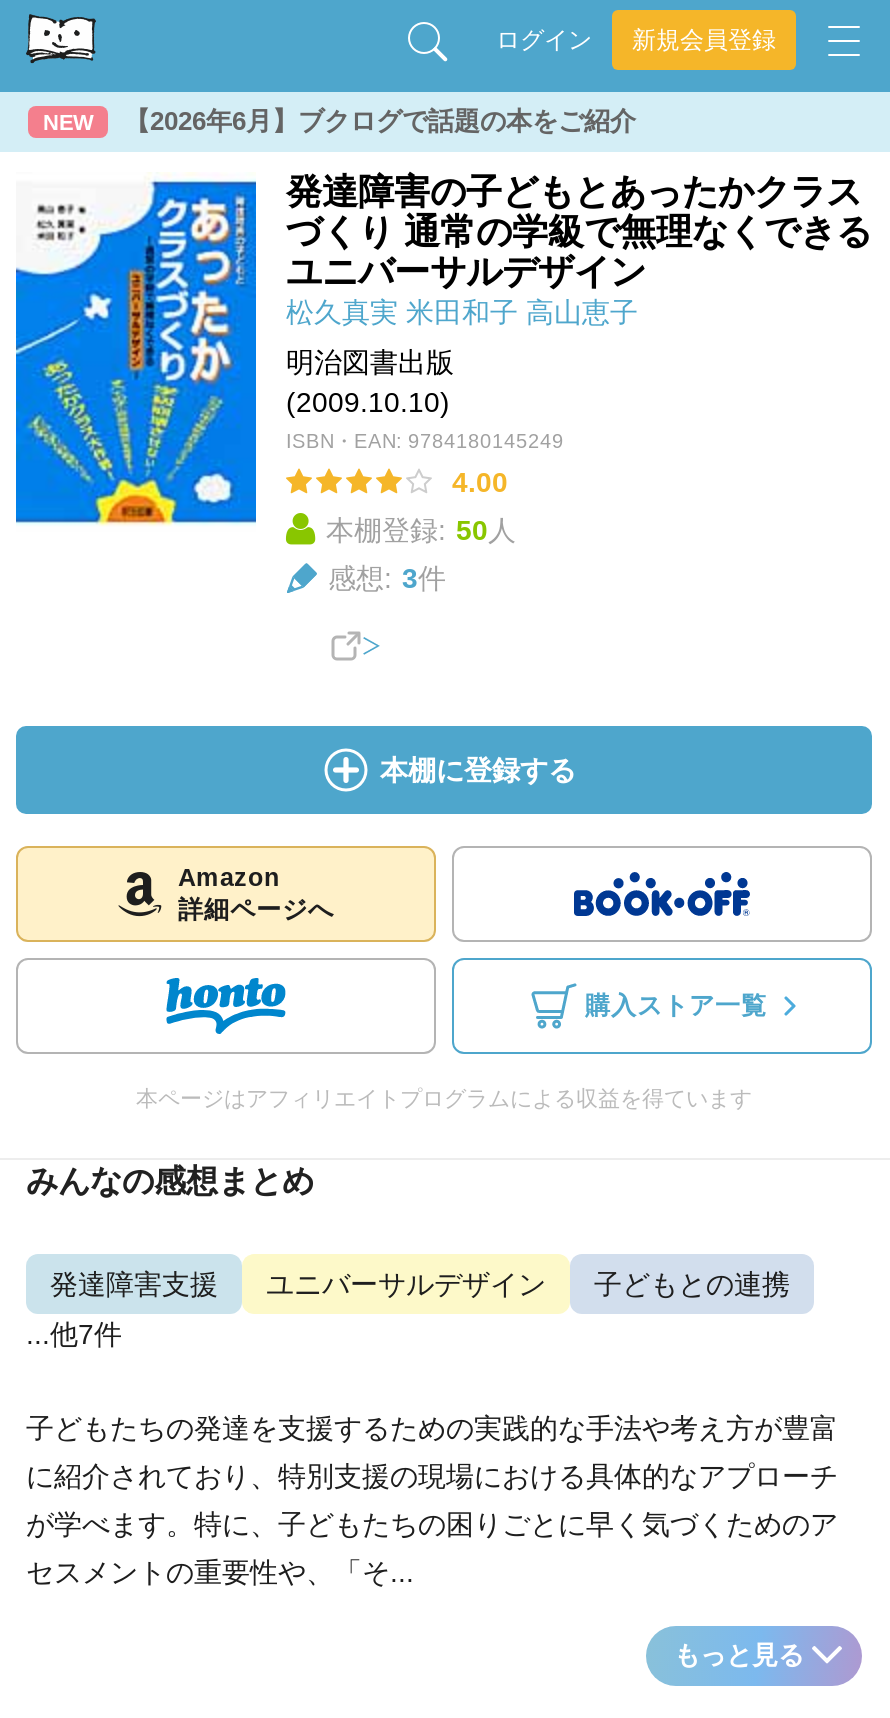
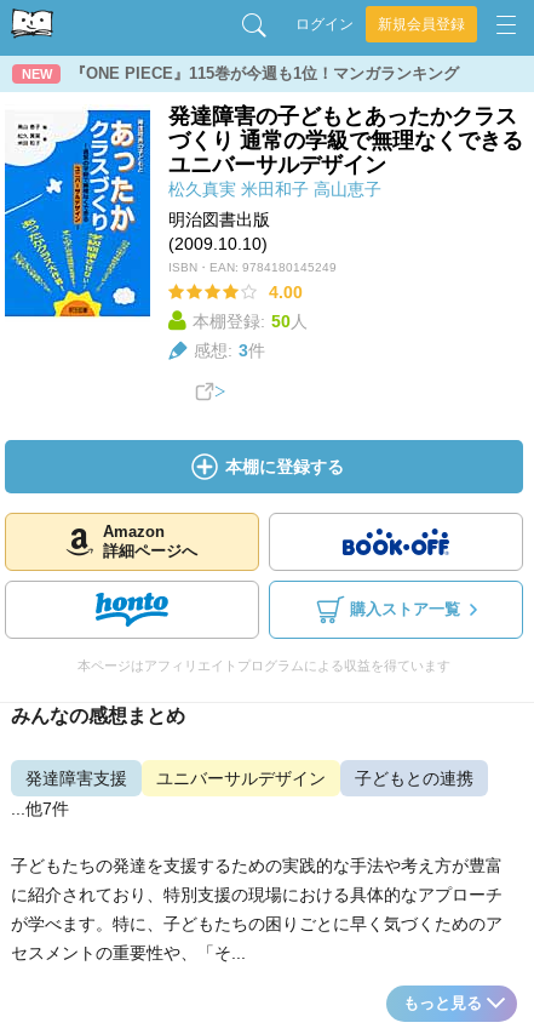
[124,106,636,136] 【2026年6月】ブクログで話題の本をご紹介 -> [70,64,459,82] 『ONE PIECE』115巻が今週も1位！マンガランキング

